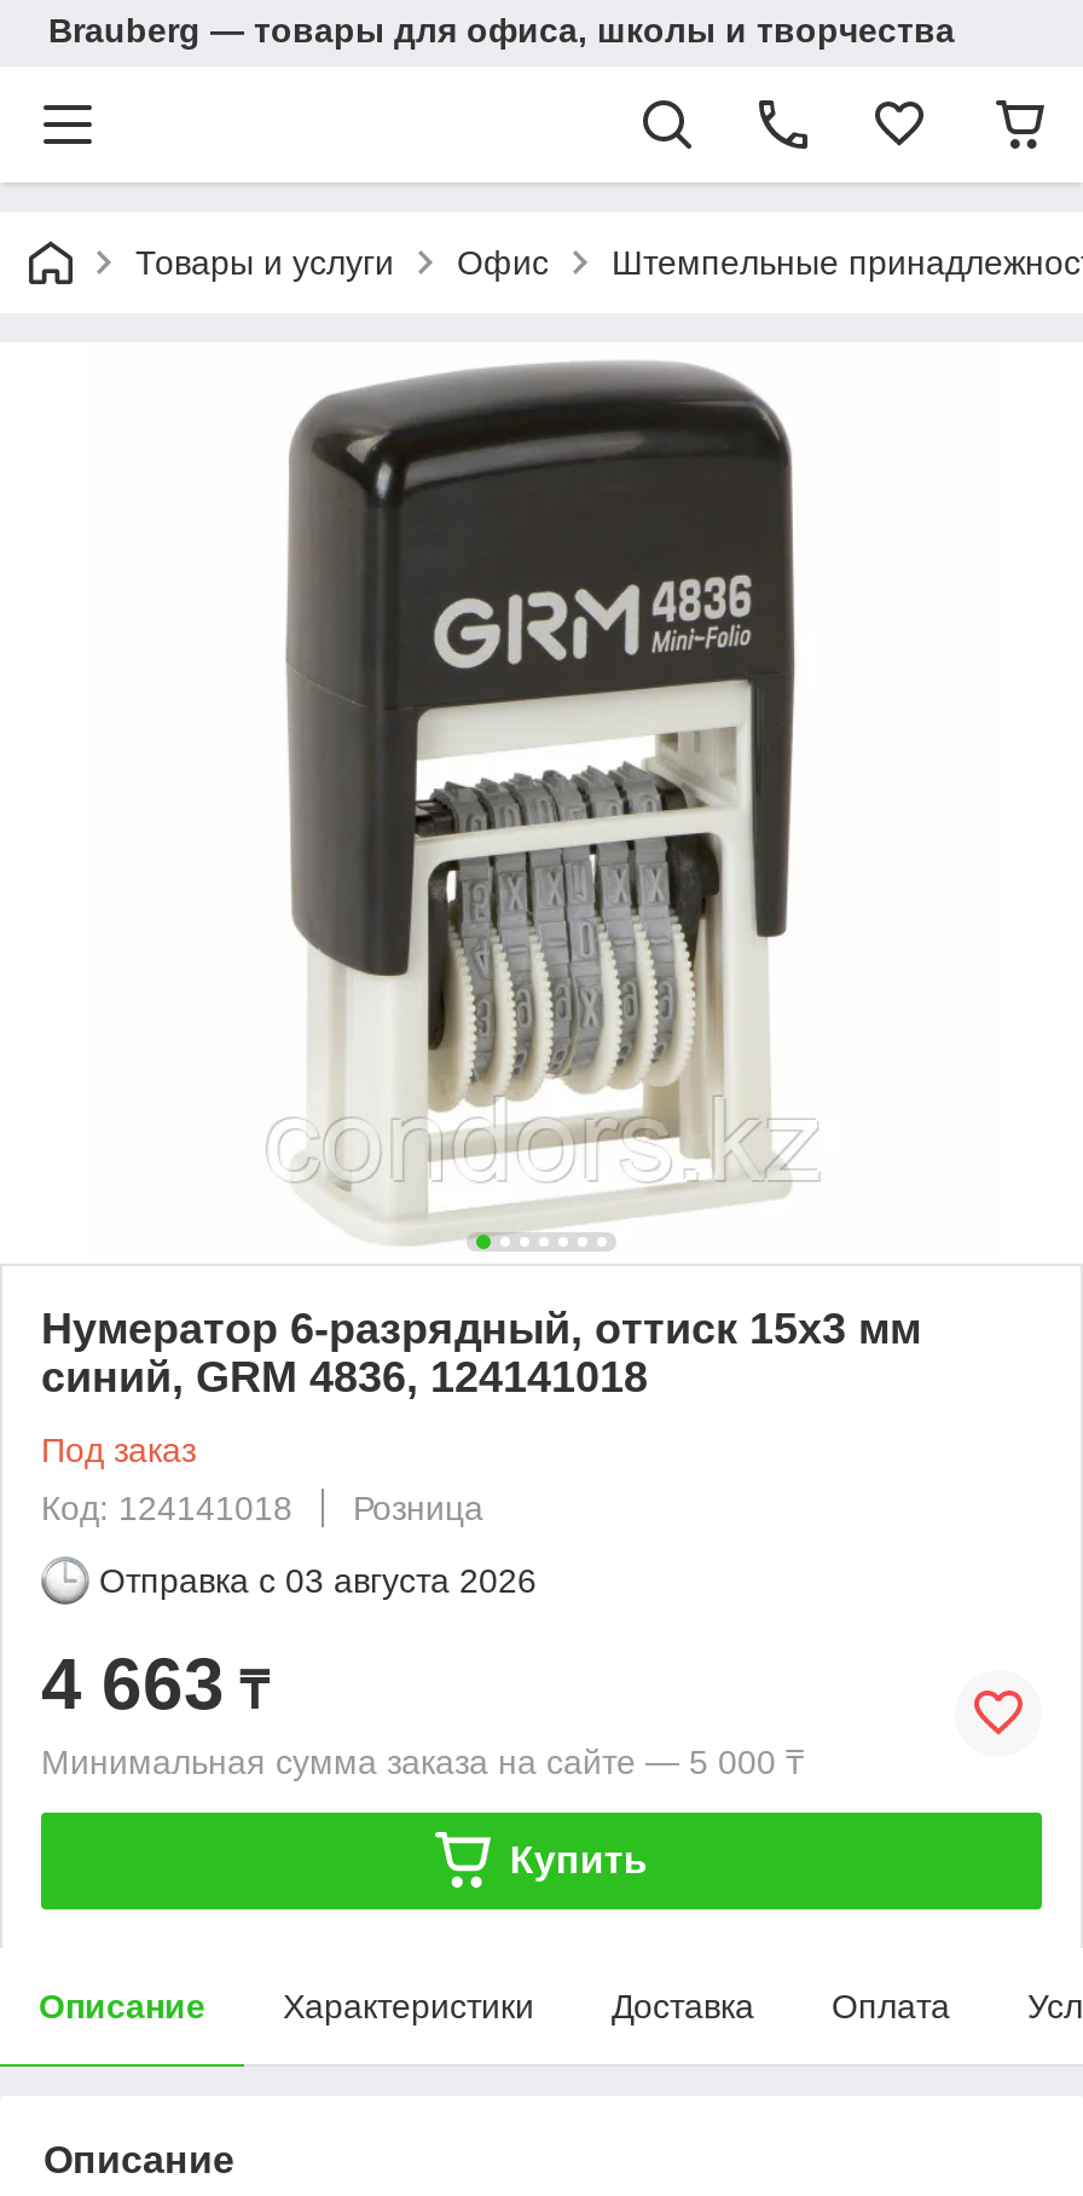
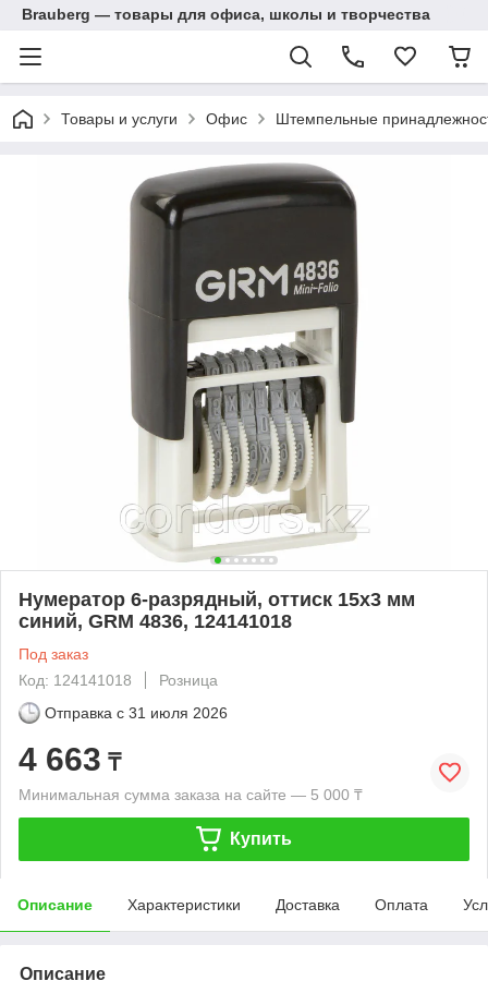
[99,1561,537,1599] Отправка с 03 августа 2026 -> [45,704,228,721] Отправка с 31 июля 2026

